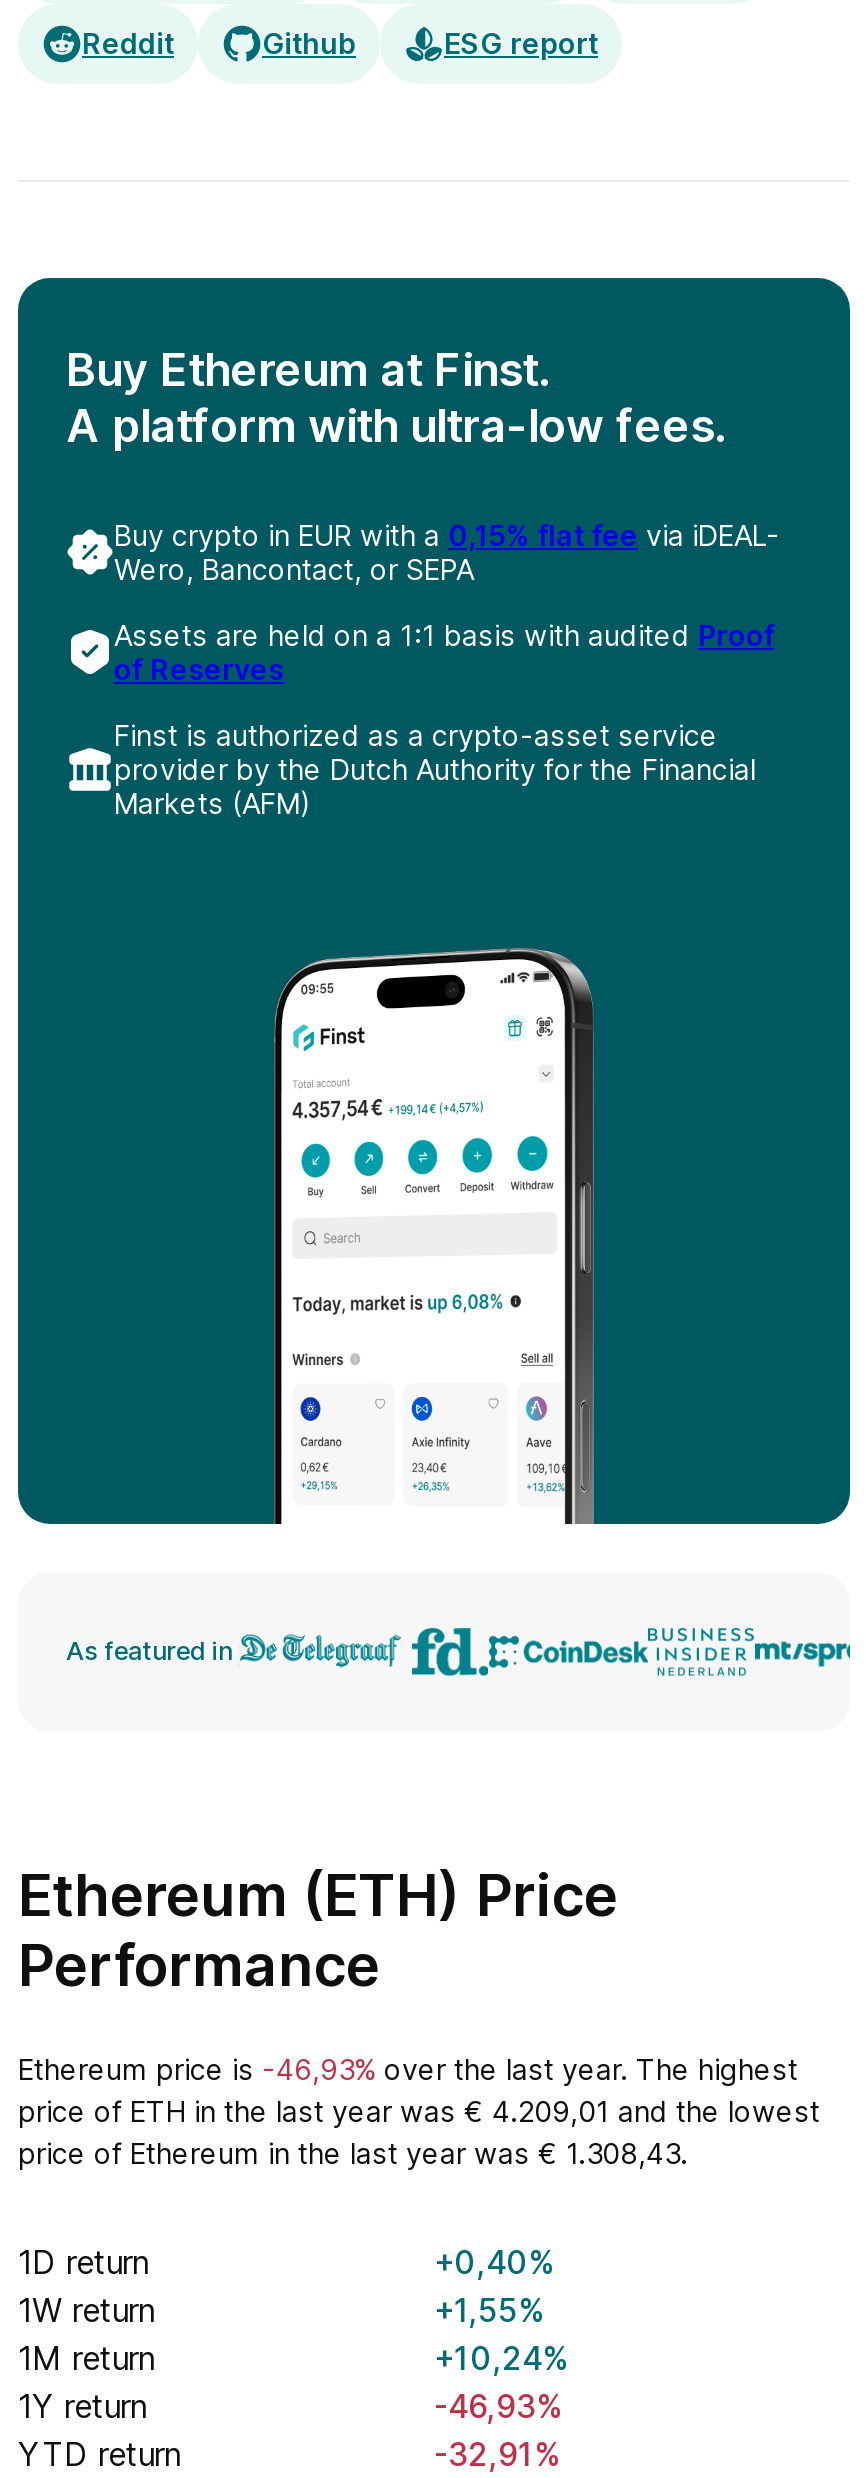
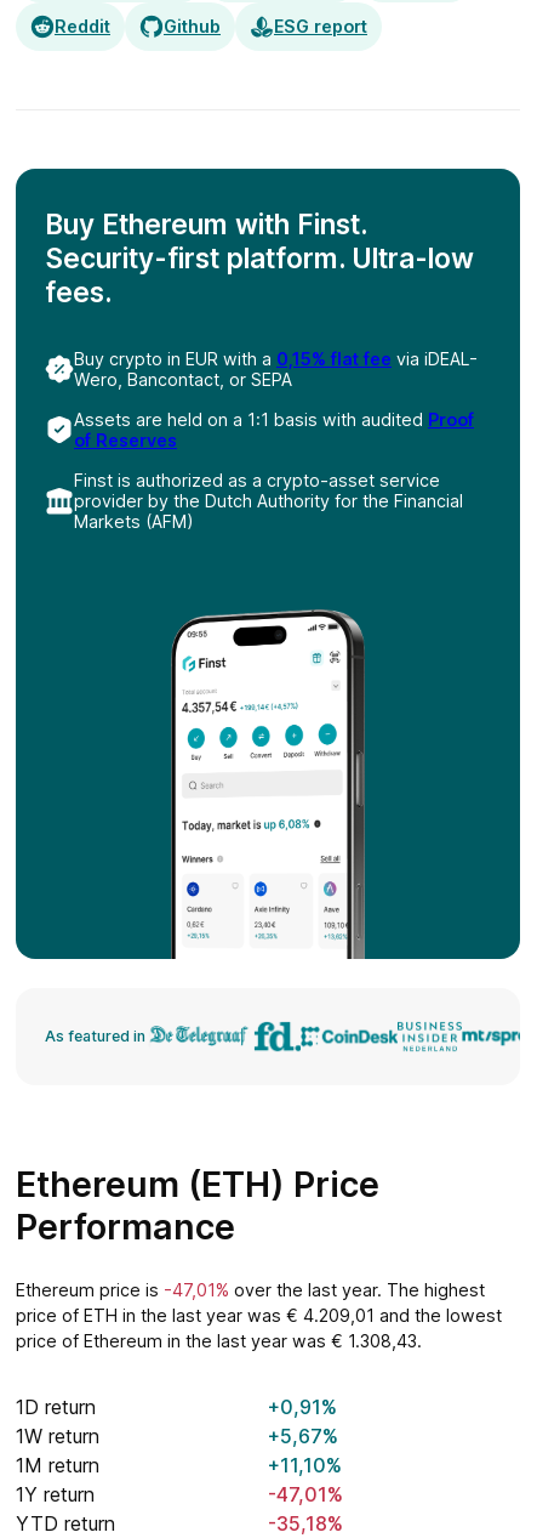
[66,342,726,452] Buy Ethereum at Finst. | A platform with ultra-low fees. -> [45,208,474,308] Buy Ethereum with Finst. | Security-first platform. Ultra-low | fees.
[18,2052,798,2086] Ethereum price is -46,93% over the last year. The highest -> [16,1279,485,1300] Ethereum price is -47,01% over the last year. The highest
[434,2242,554,2282] +0,40% -> [268,1395,337,1419] +0,91%
[434,2290,544,2330] +1,55% -> [268,1424,338,1448] +5,67%
[434,2338,568,2378] +10,24% -> [268,1453,342,1477] +11,10%
[434,2386,562,2426] -46,93% -> [268,1482,343,1506] -47,01%
[434,2434,560,2474] -32,91% -> [268,1511,343,1536] -35,18%

